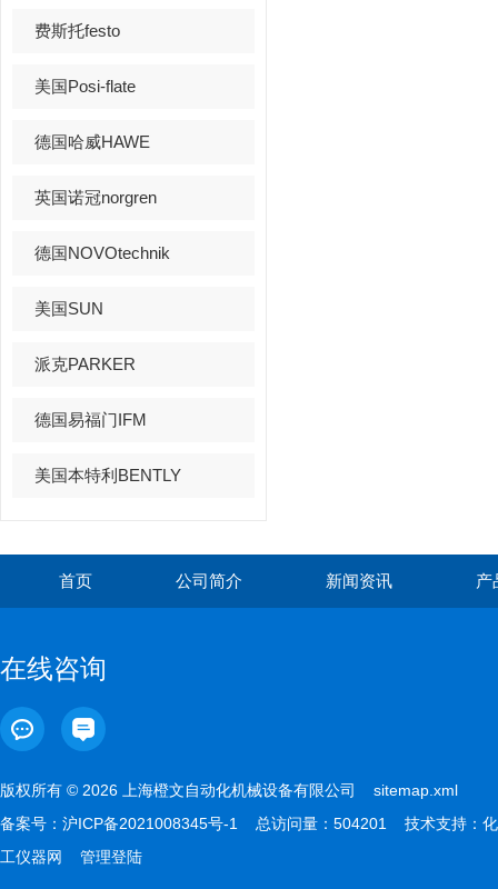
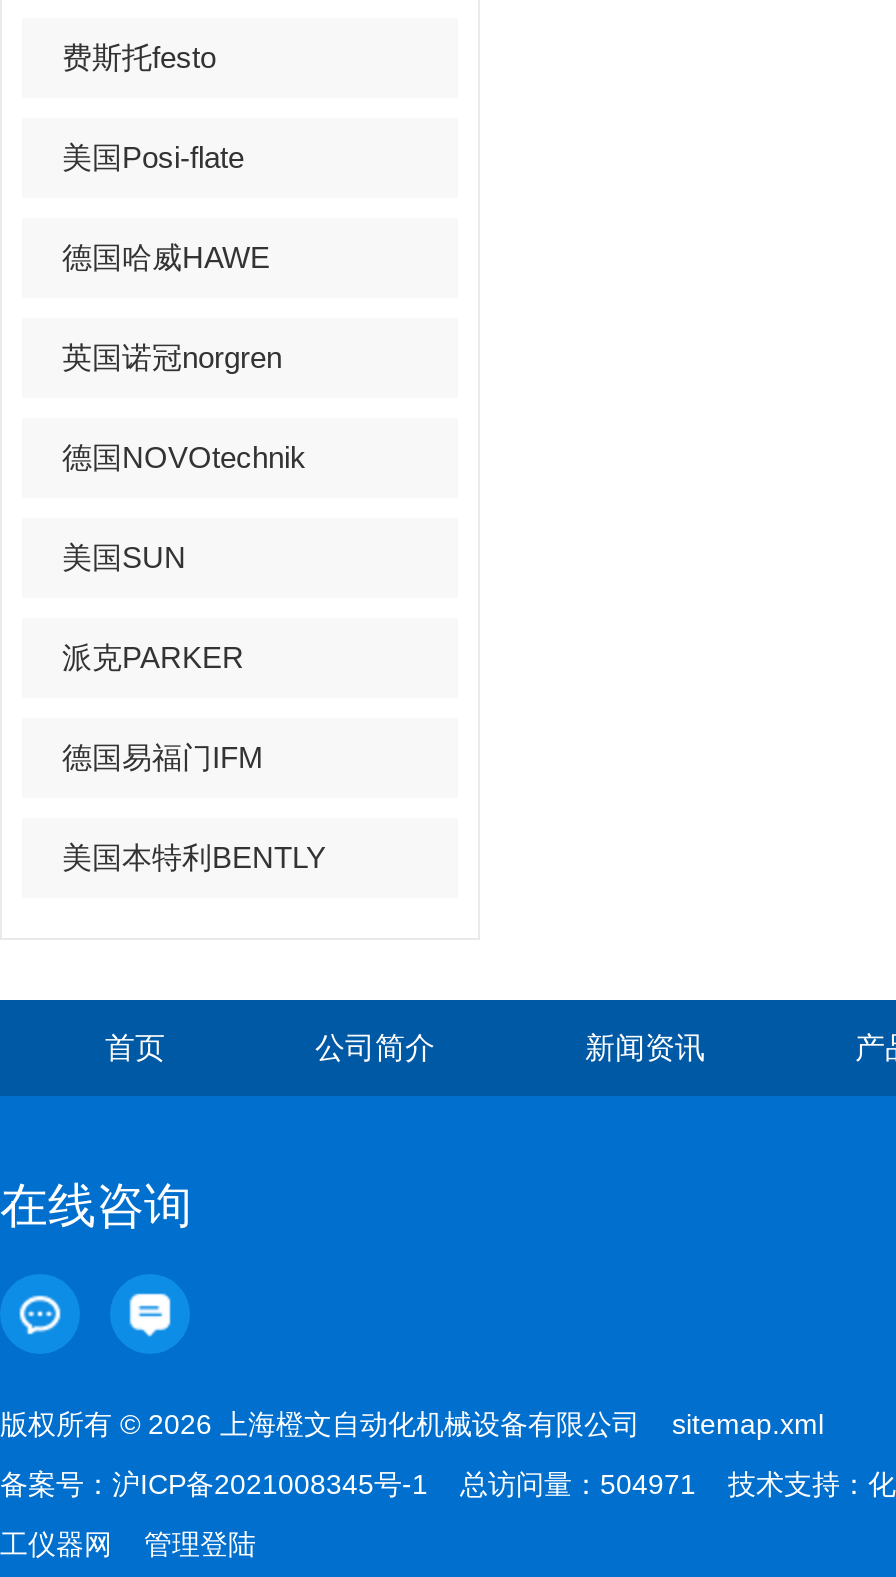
[0,815,498,832] 备案号：沪ICP备2021008345号-1总访问量：504201 技术支持：化 -> [0,1468,896,1500] 备案号：沪ICP备2021008345号-1总访问量：504971 技术支持：化

